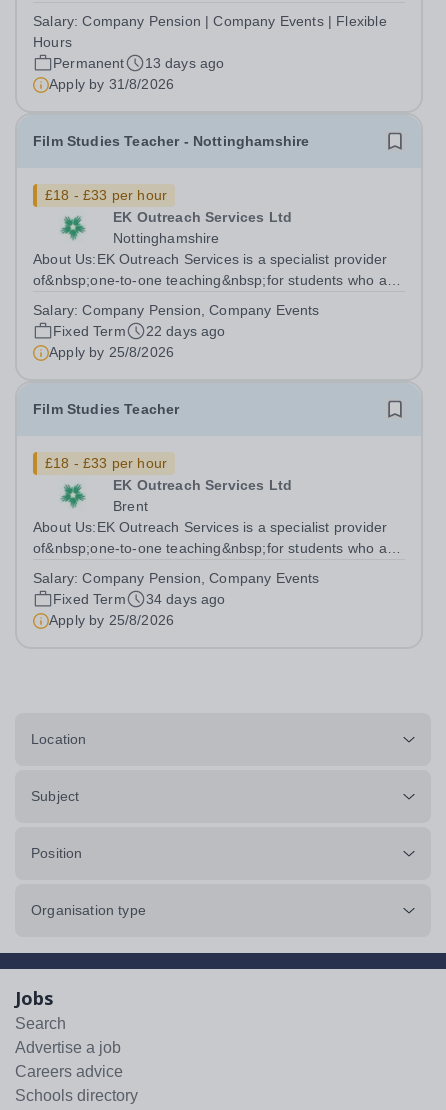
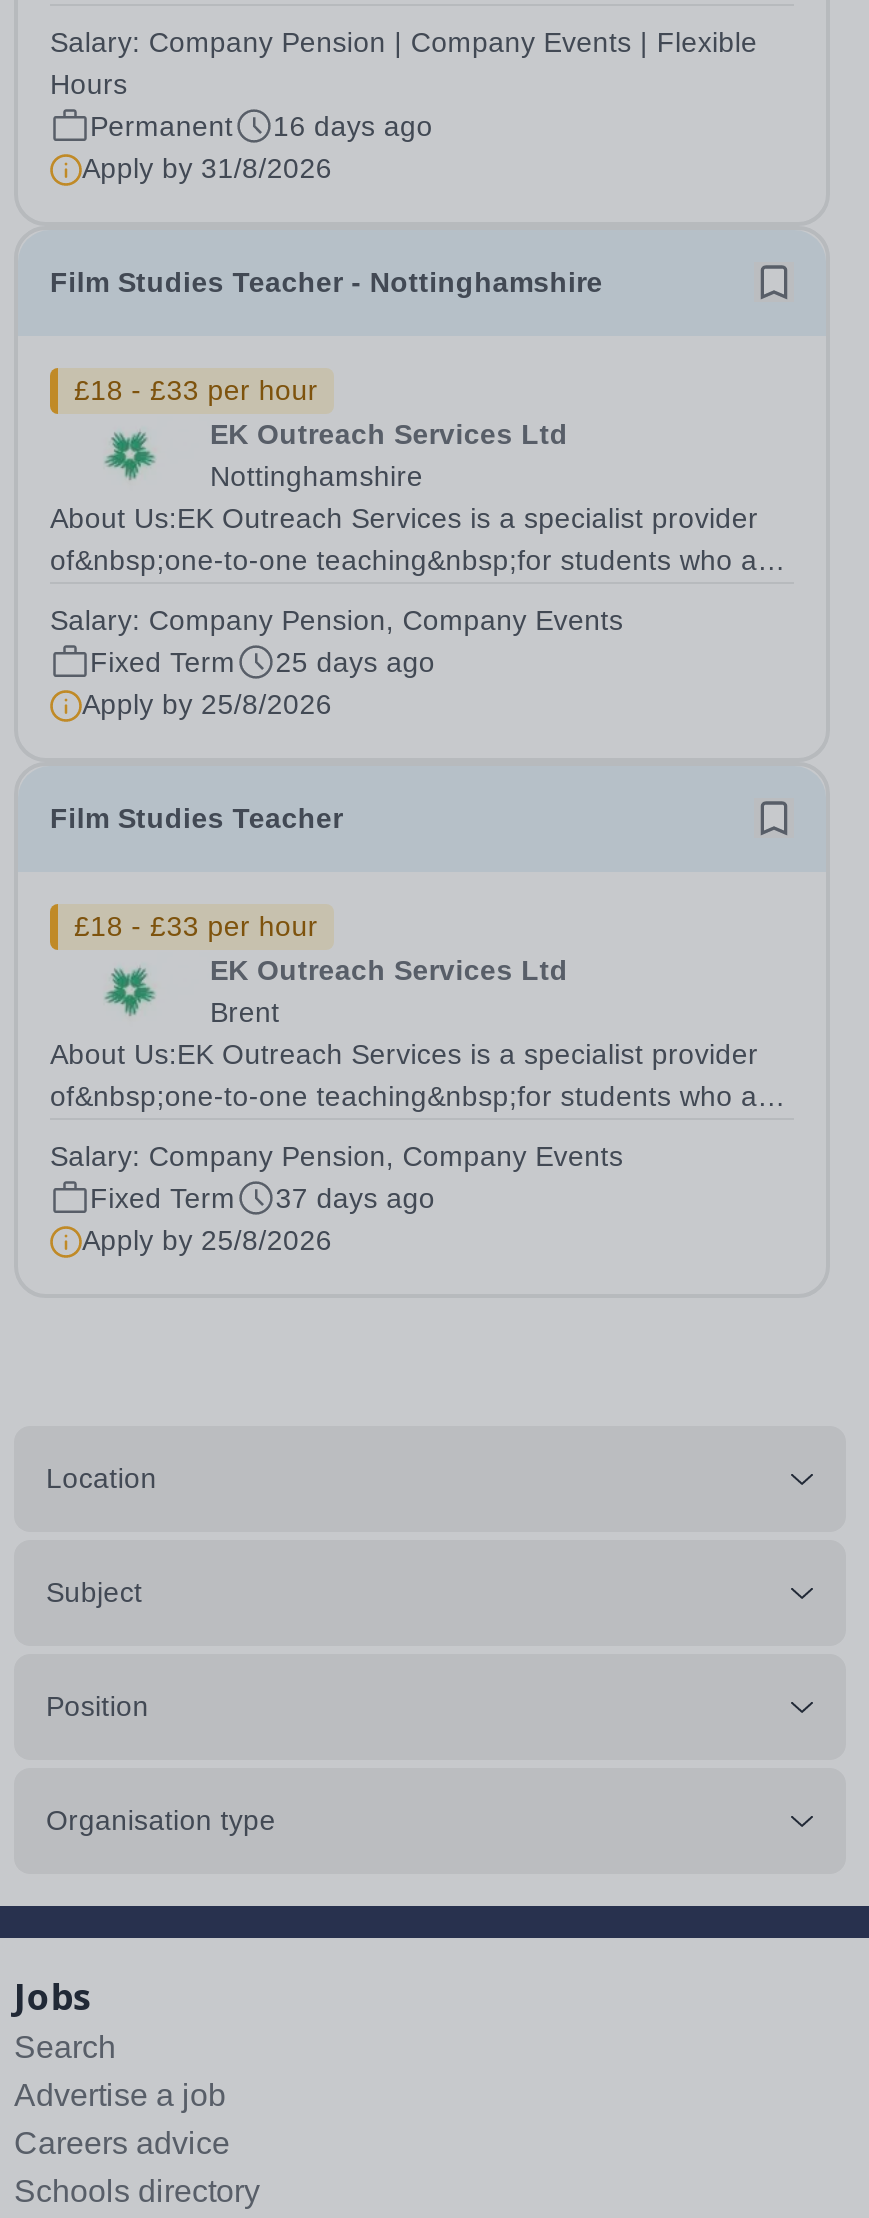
[53,55,224,71] Permanent 13 days ago -> [90,110,433,142] Permanent 16 days ago
[53,323,226,339] Fixed Term 22 days ago -> [90,646,435,678] Fixed Term 25 days ago
[53,591,226,607] Fixed Term 34 days ago -> [90,1182,435,1214] Fixed Term 37 days ago

